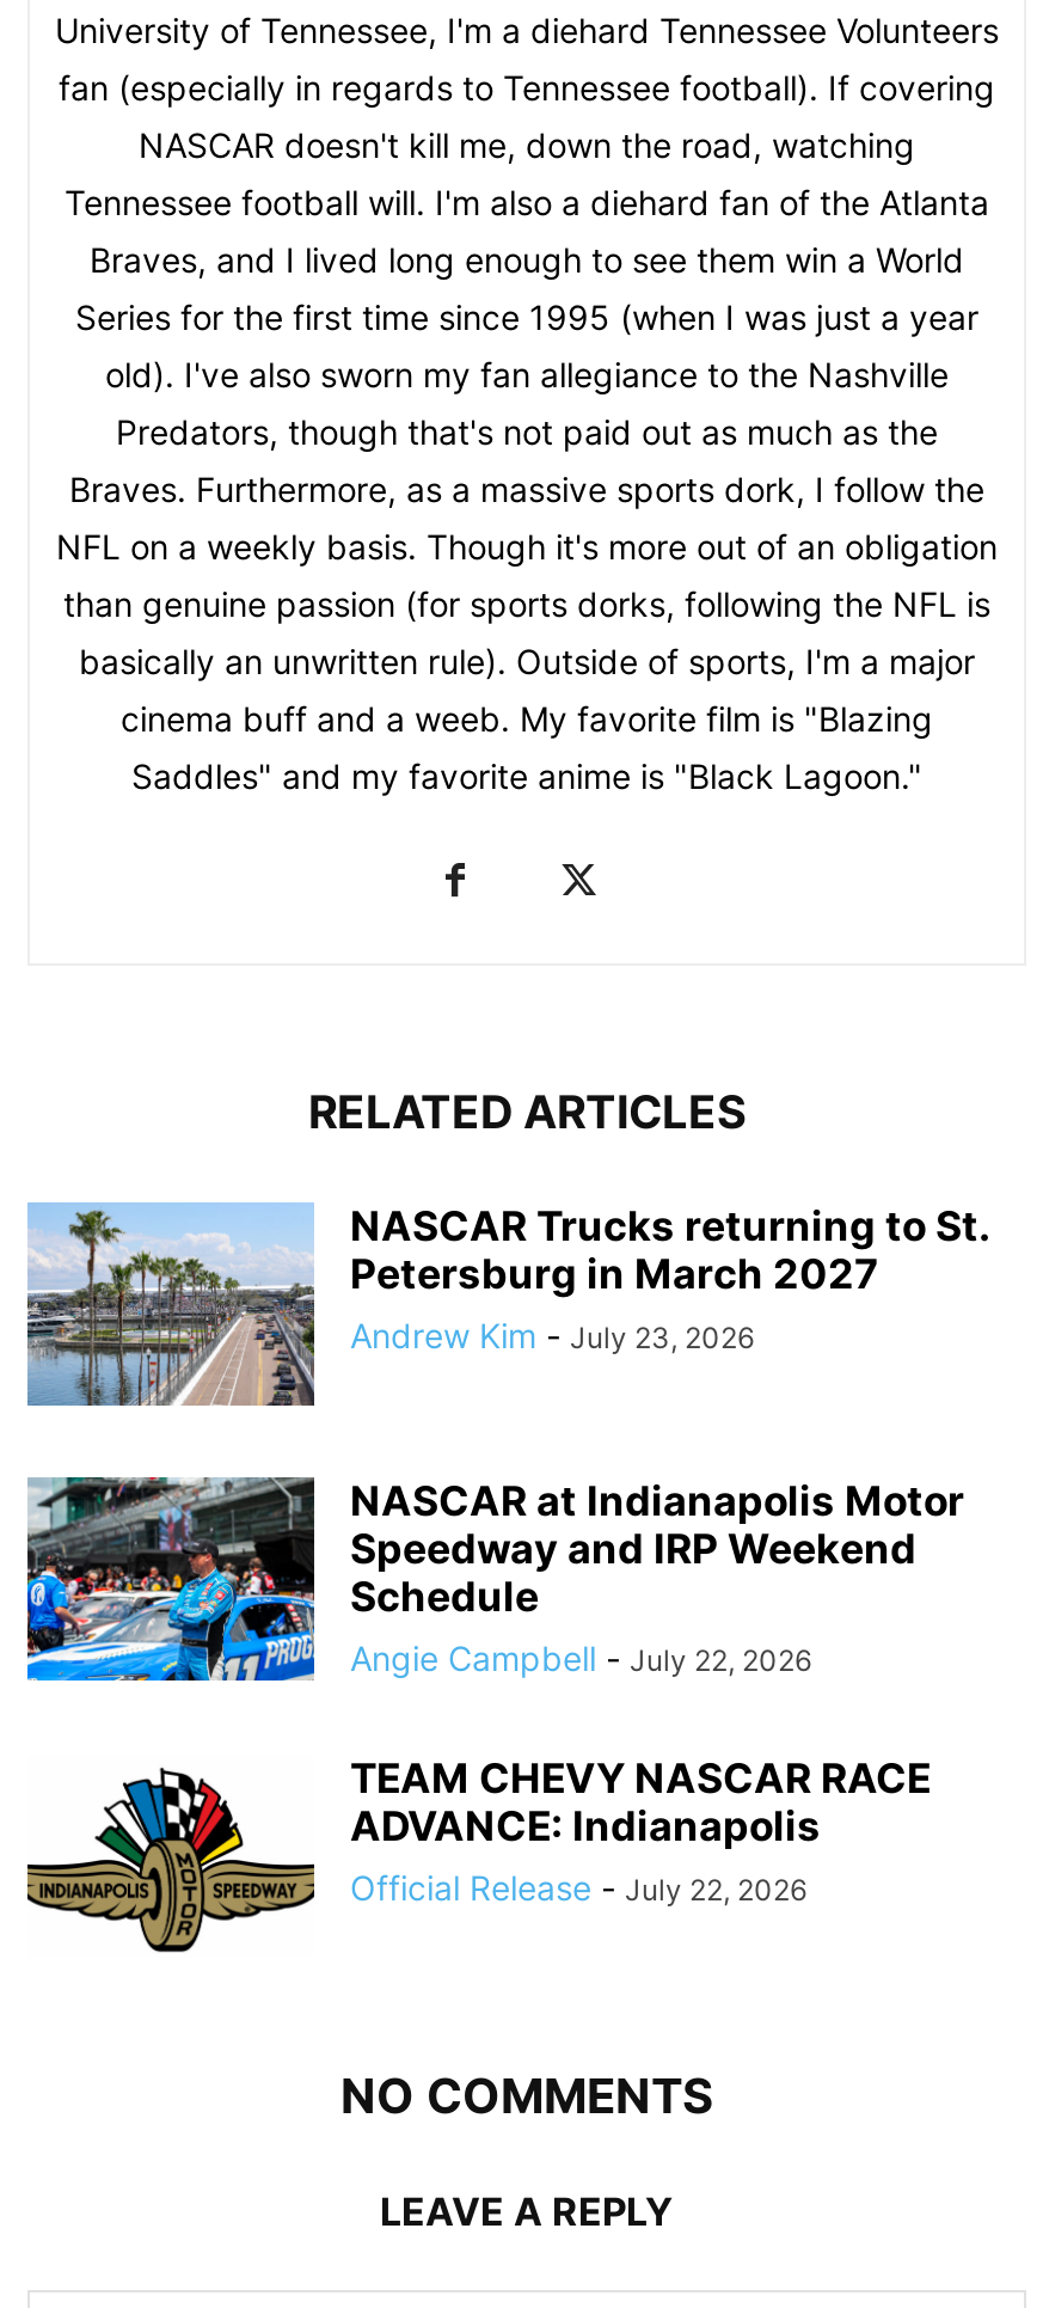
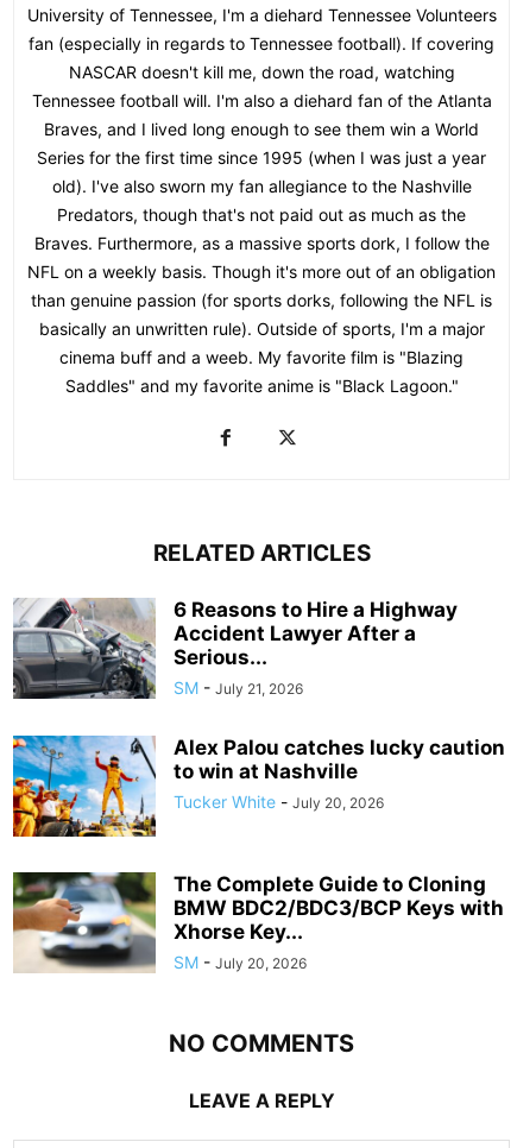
[25,1202,988,1408] [image] | NASCAR Trucks returning to St. | Petersburg in March 2027 | Andrew Kim - July 23, 2026 -> [12,597,458,700] [image] | 6 Reasons to Hire a Highway | Accident Lawyer After a | Serious... | SM - July 21, 2026
[25,1475,964,1683] [image] | NASCAR at Indianapolis Motor | Speedway and IRP Weekend | Schedule | Angie Campbell - July 22, 2026 -> [12,734,505,838] [image] | Alex Palou catches lucky caution | to win at Nashville | Tucker White - July 20, 2026
[25,1754,931,1953] [image] | TEAM CHEVY NASCAR RACE | ADVANCE: Indianapolis | Official Release - July 22, 2026 -> [12,871,504,973] [image] | The Complete Guide to Cloning | BMW BDC2/BDC3/BCP Keys with | Xhorse Key... | SM - July 20, 2026

